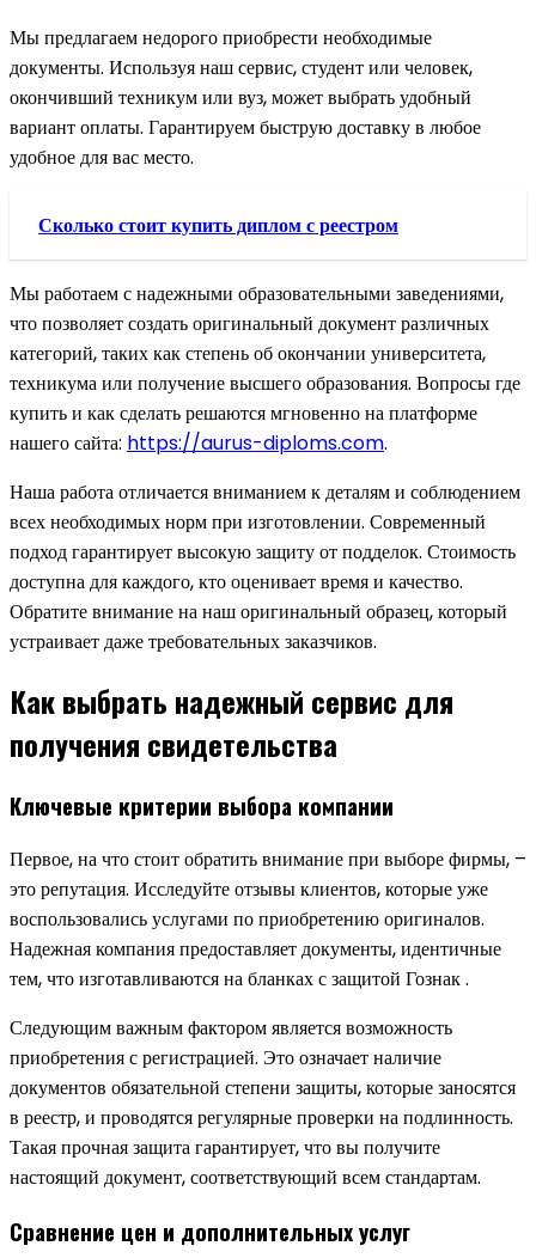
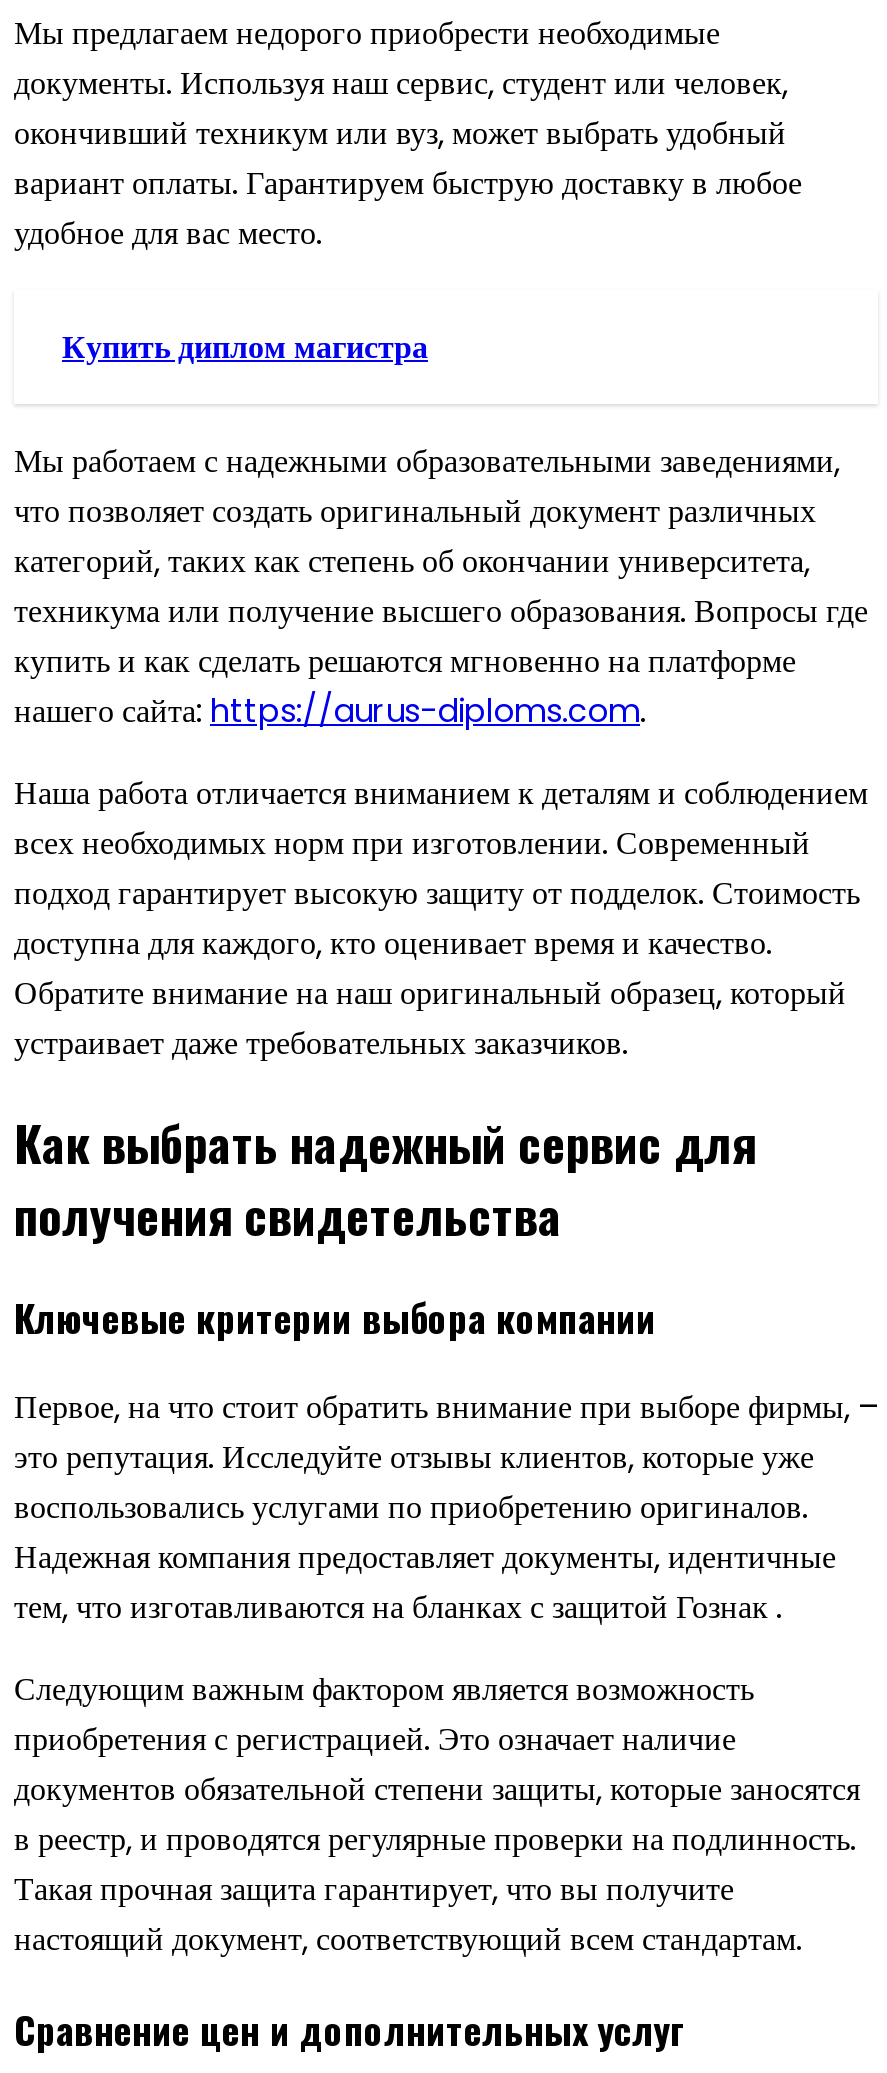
[38,211,398,239] Сколько стоит купить диплом с реестром -> [62,323,428,369] Купить диплом магистра

